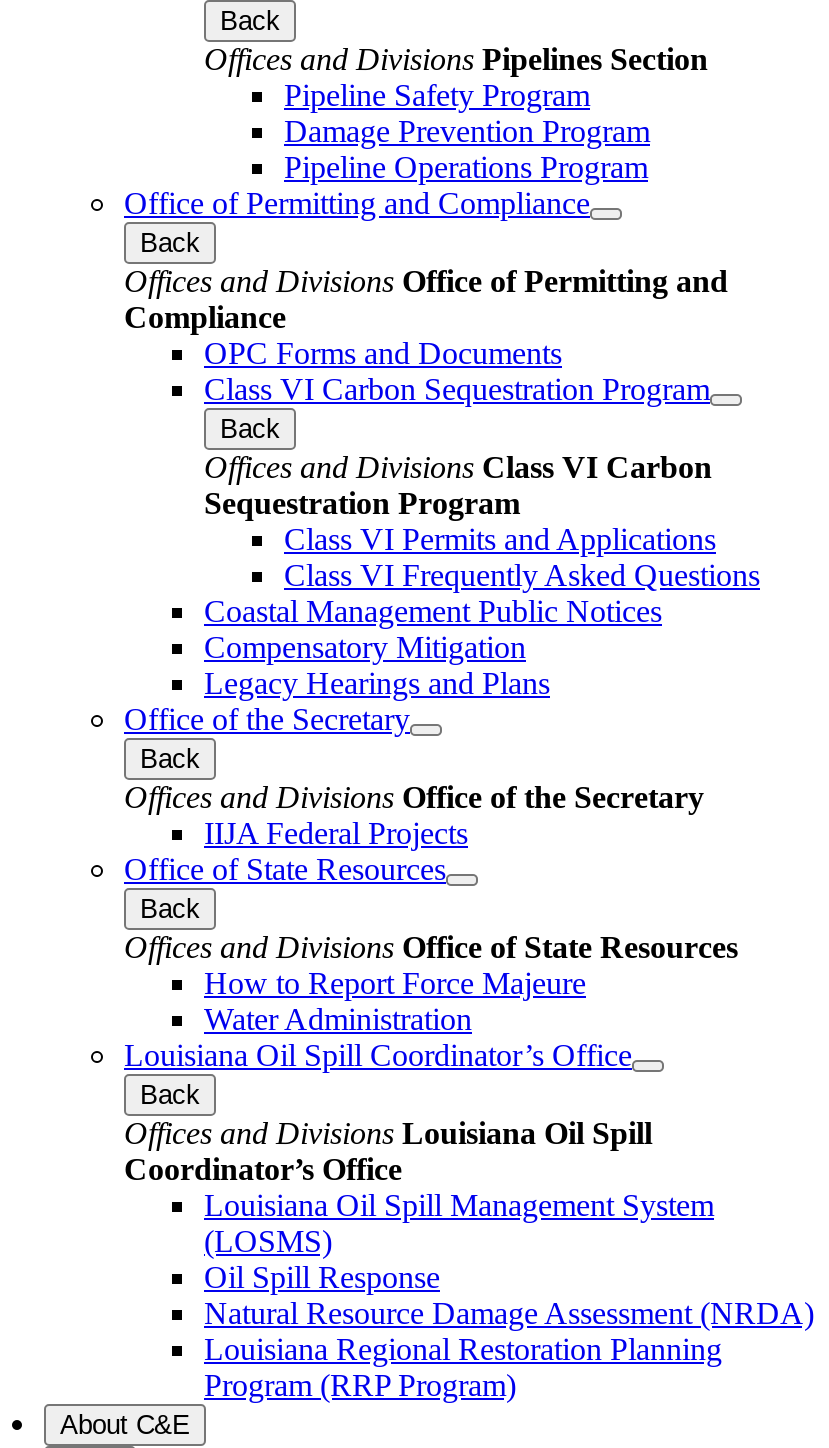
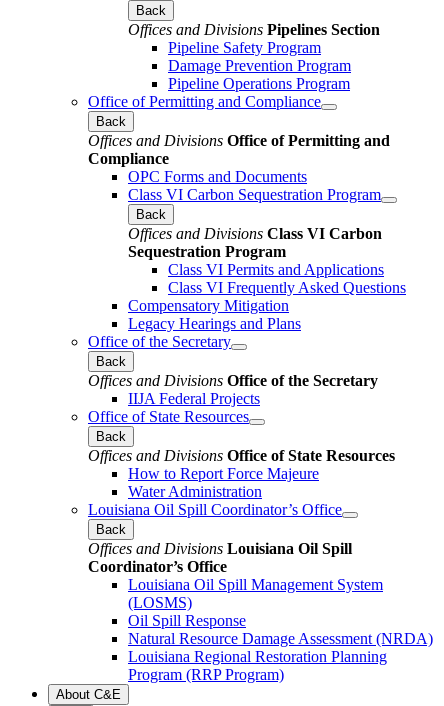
[204,593,662,627] Coastal Management Public Notices -> none

